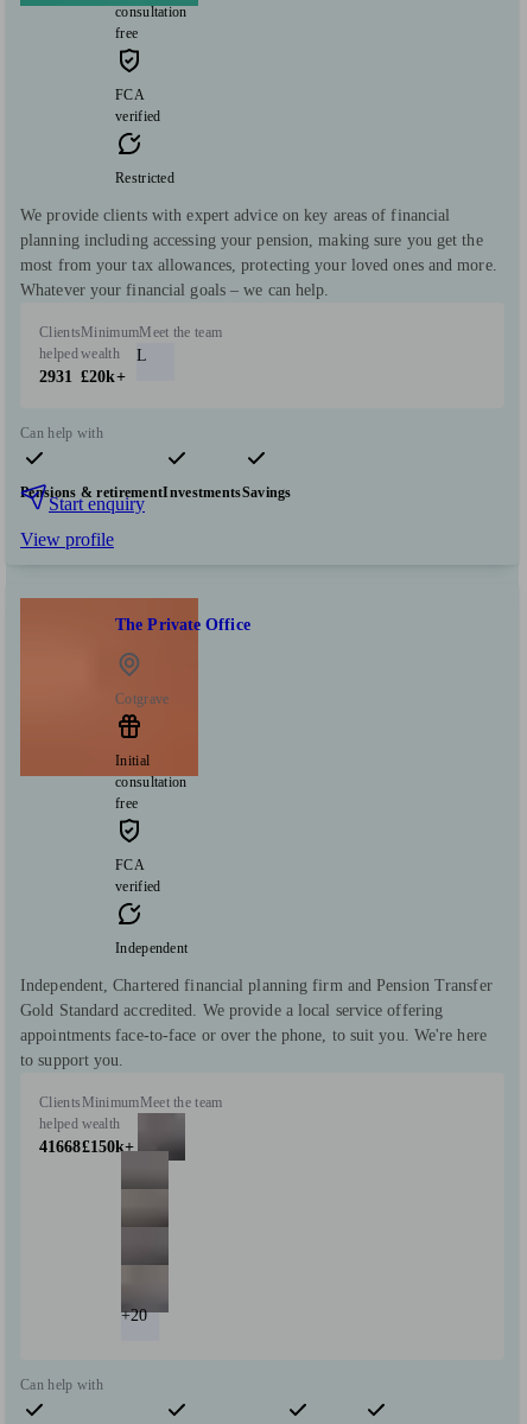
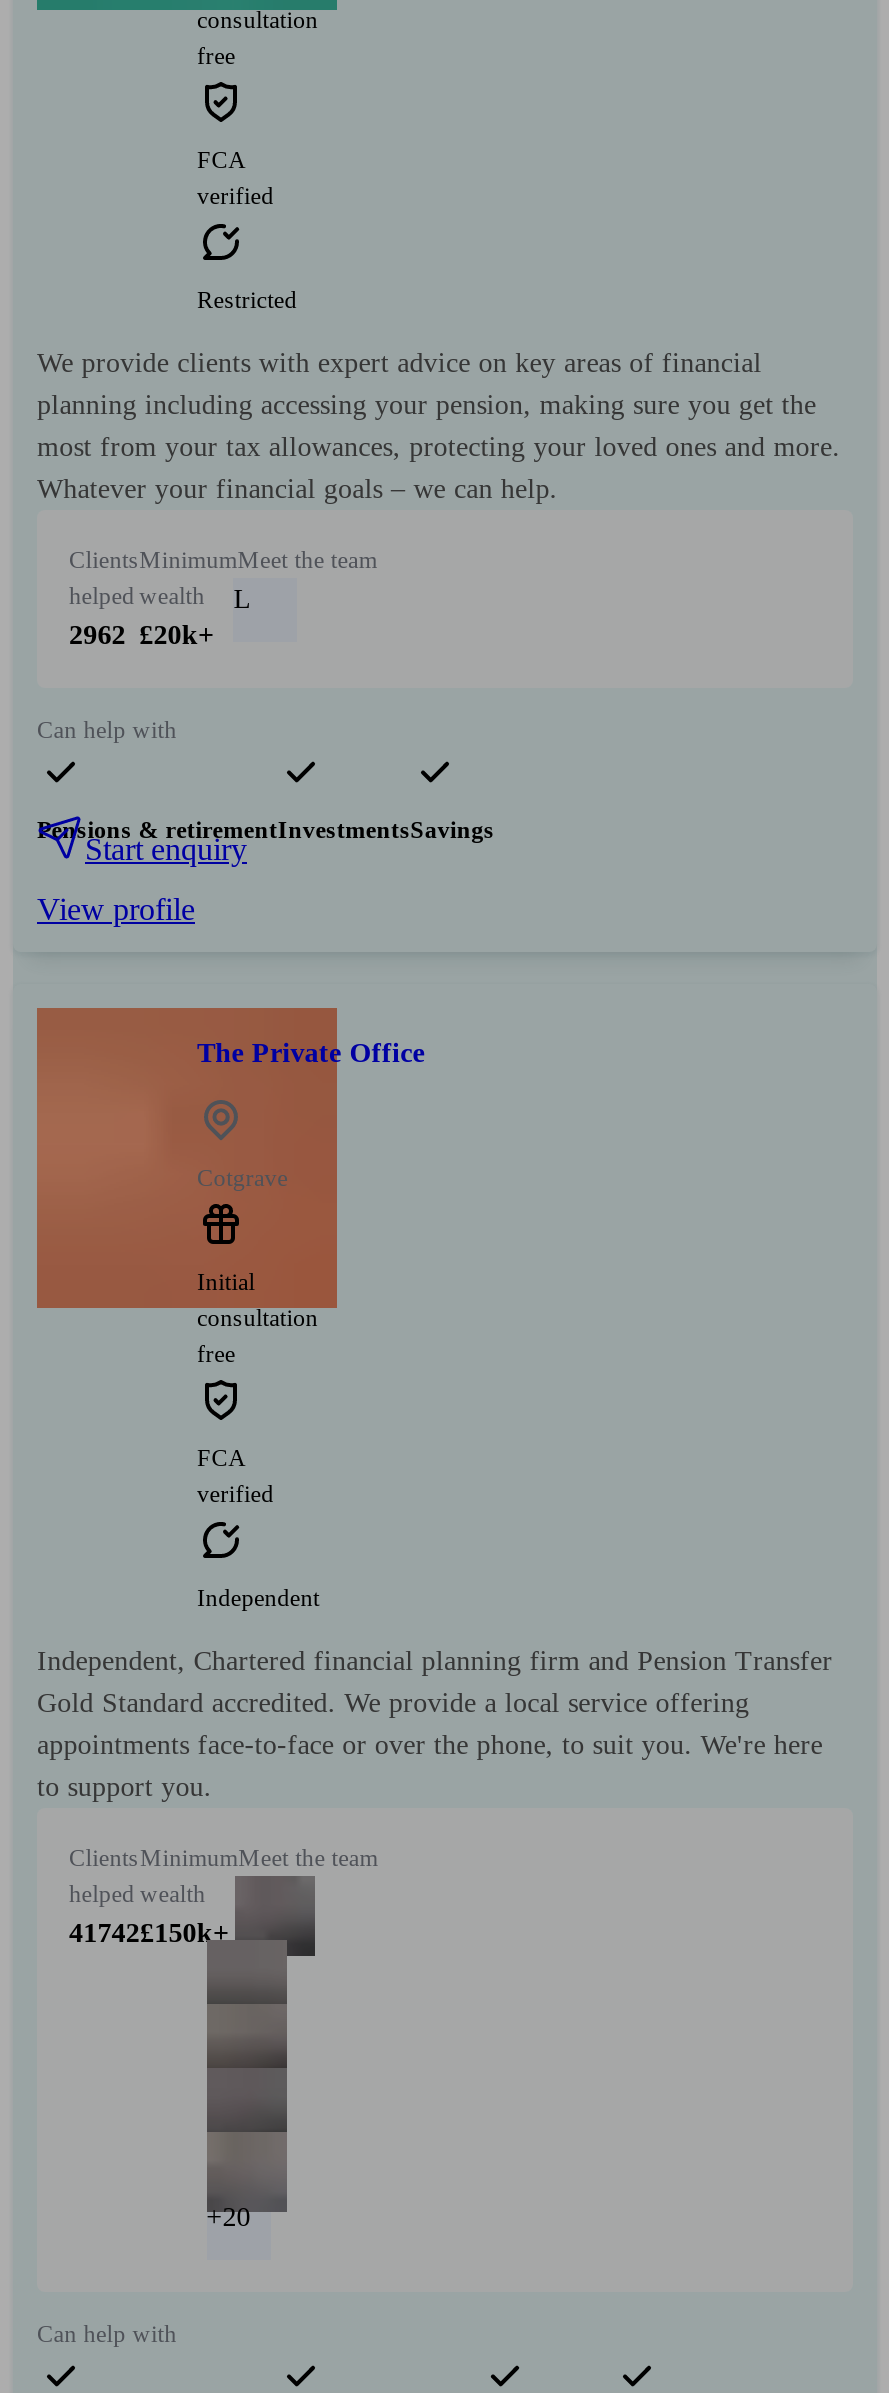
[39,368,125,386] 2931 £20k+ -> [69,620,214,650] 2962 £20k+
[39,1138,134,1156] 41668 £150k+ -> [69,1918,229,1948] 41742 £150k+

